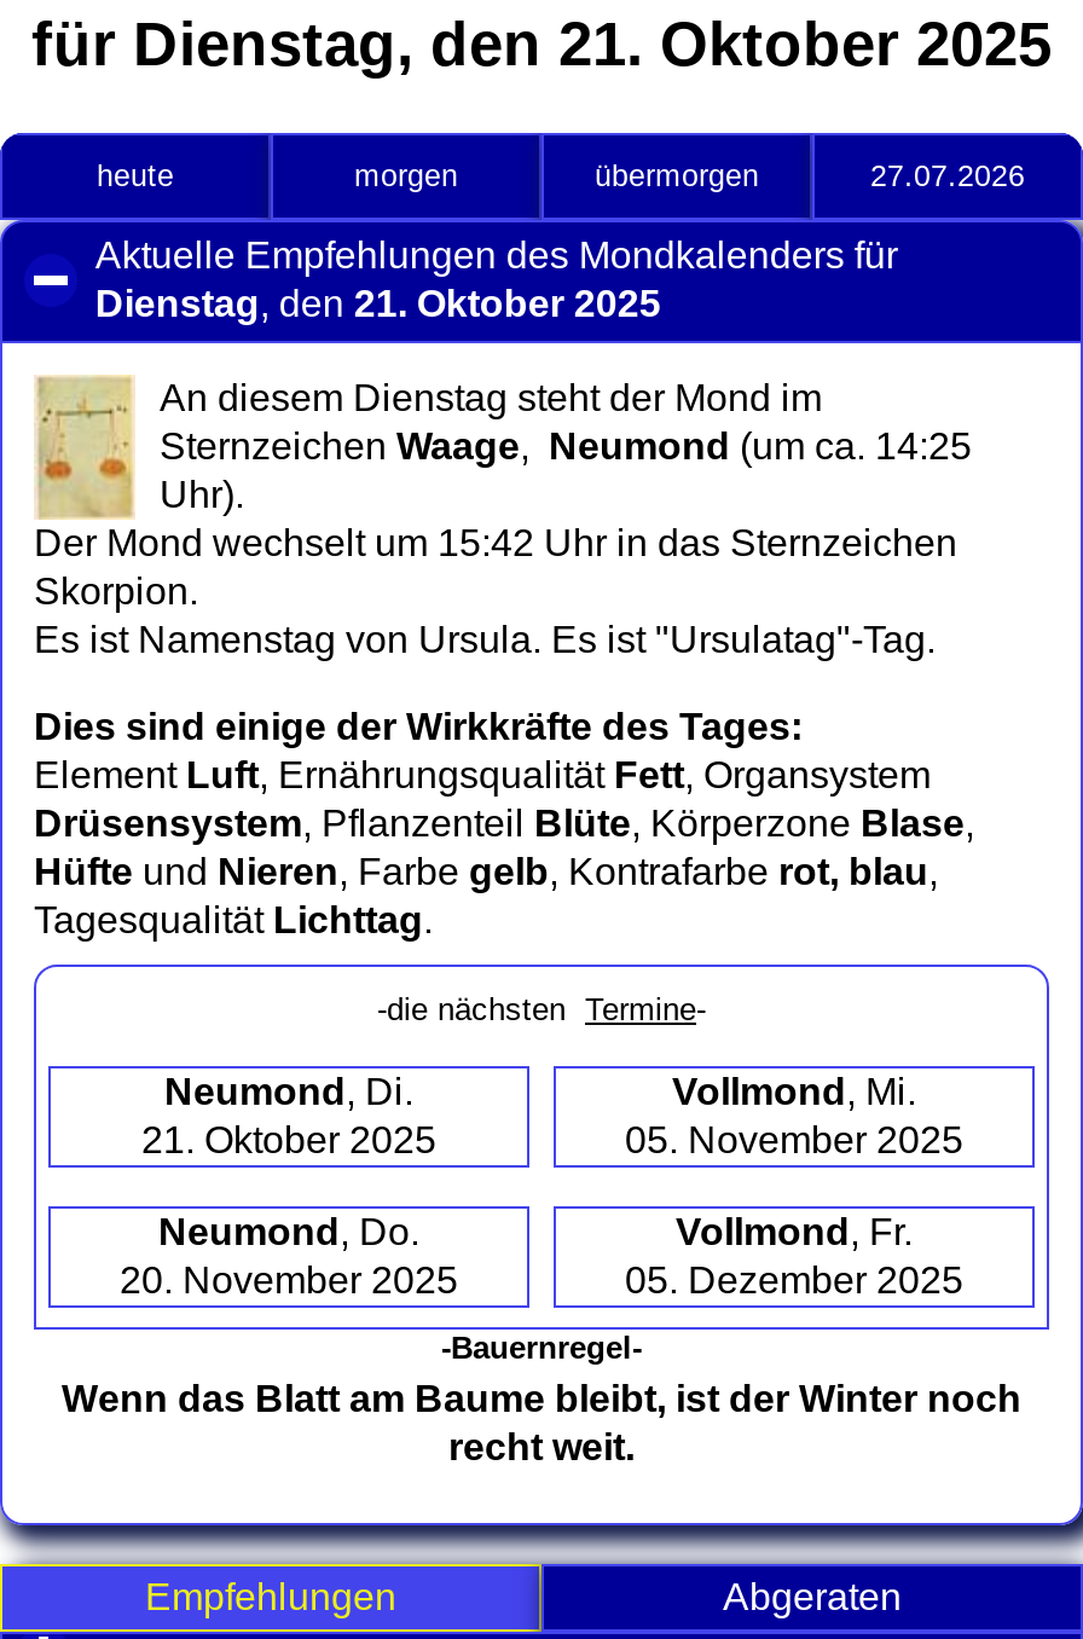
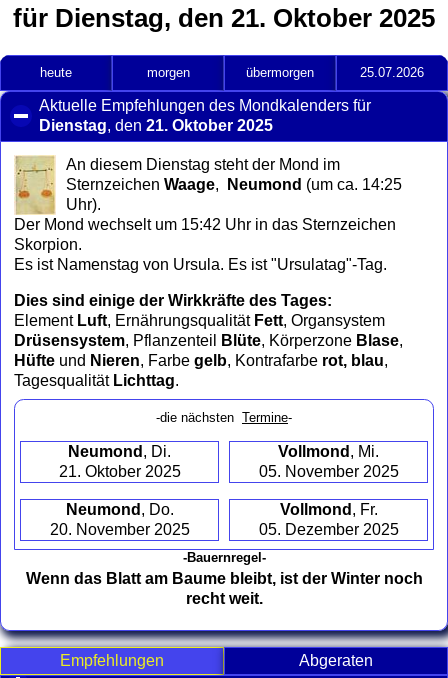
[870,159,1025,193] 27.07.2026 -> [360,66,424,80] 25.07.2026

